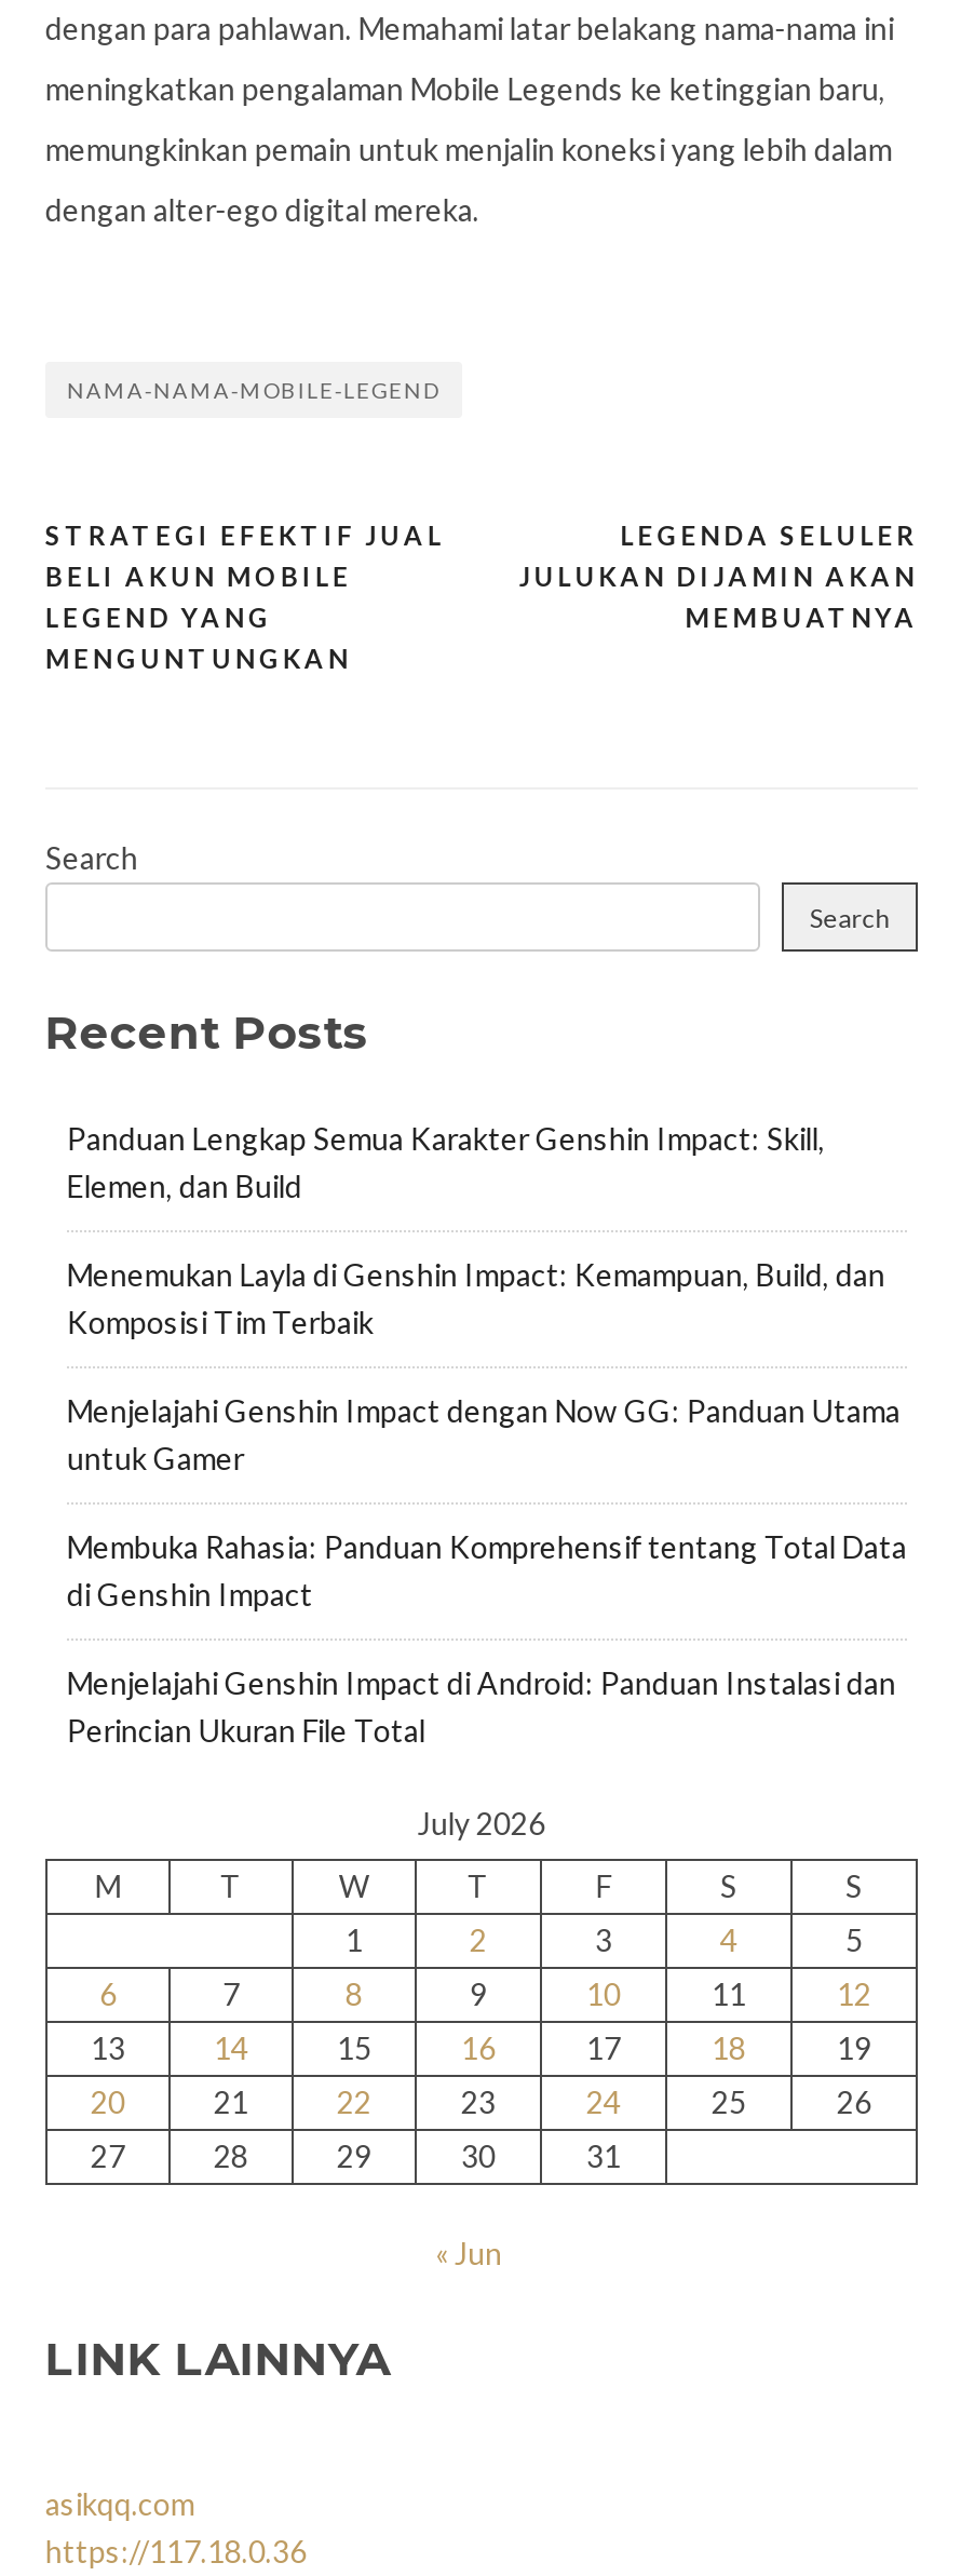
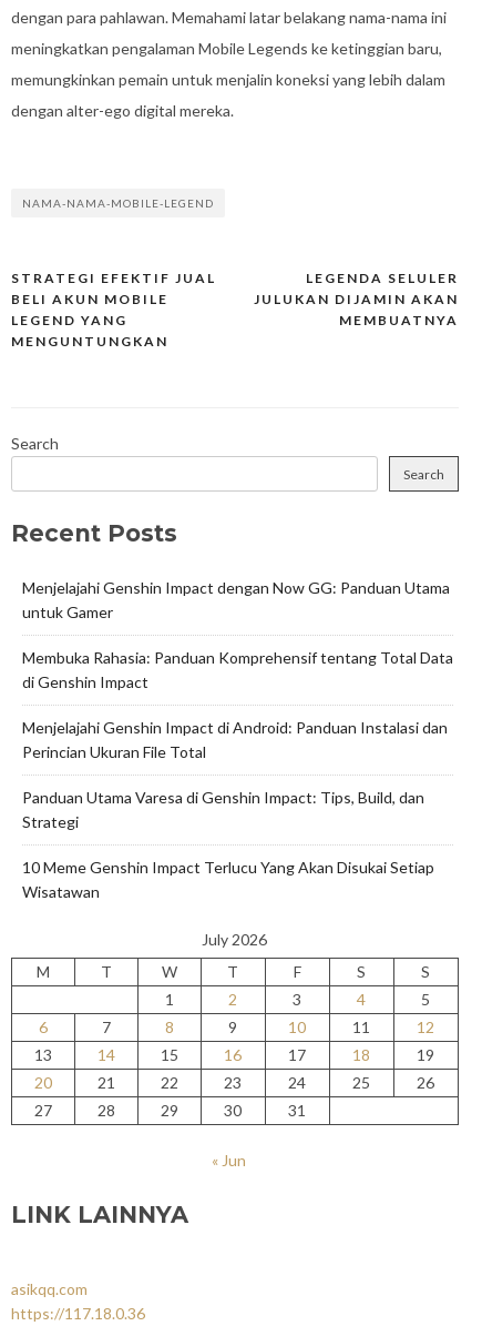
[67,1120,885,1340] Panduan Lengkap Semua Karakter Genshin Impact: Skill, | Elemen, dan Build | Menemukan Layla di Genshin Impact: Kemampuan, Build, dan | Komposisi Tim Terbaik -> none
moved [67,1392,907,1748] -> [22,578,453,761]: Menjelajahi Genshin Impact dengan Now GG: Panduan Utama | untuk Gamer | Membuka Rahasia: Panduan Komprehensif tentang Total Data | di Genshin Impact | Menjelajahi Genshin Impact di Android: Panduan Instalasi dan | Perincian Ukuran File Total
none -> [22,788,434,901] Panduan Utama Varesa di Genshin Impact: Tips, Build, dan | Strategi | 10 Meme Genshin Impact Terlucu Yang Akan Disukai Setiap | Wisatawan

